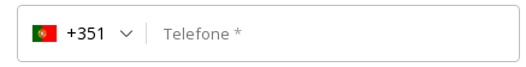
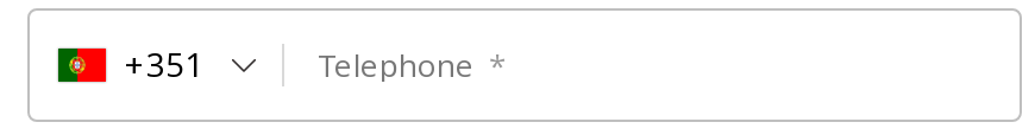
[164,22,242,44] Telefone * -> [318,43,506,86] Telephone *

